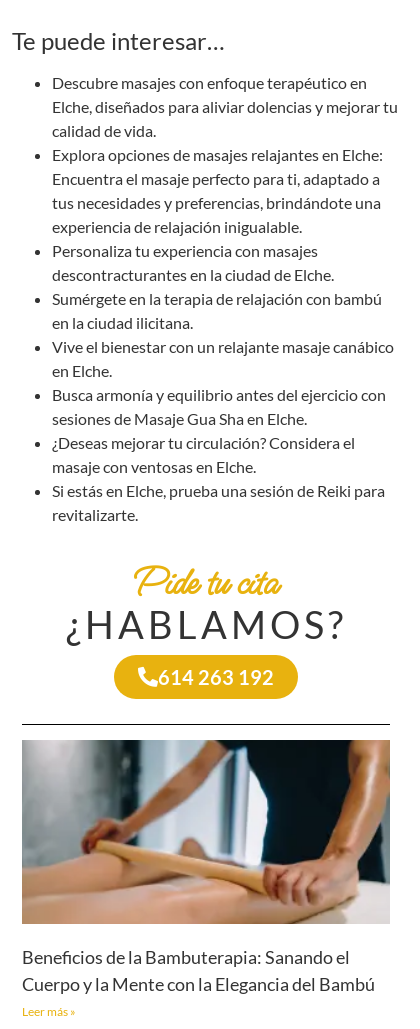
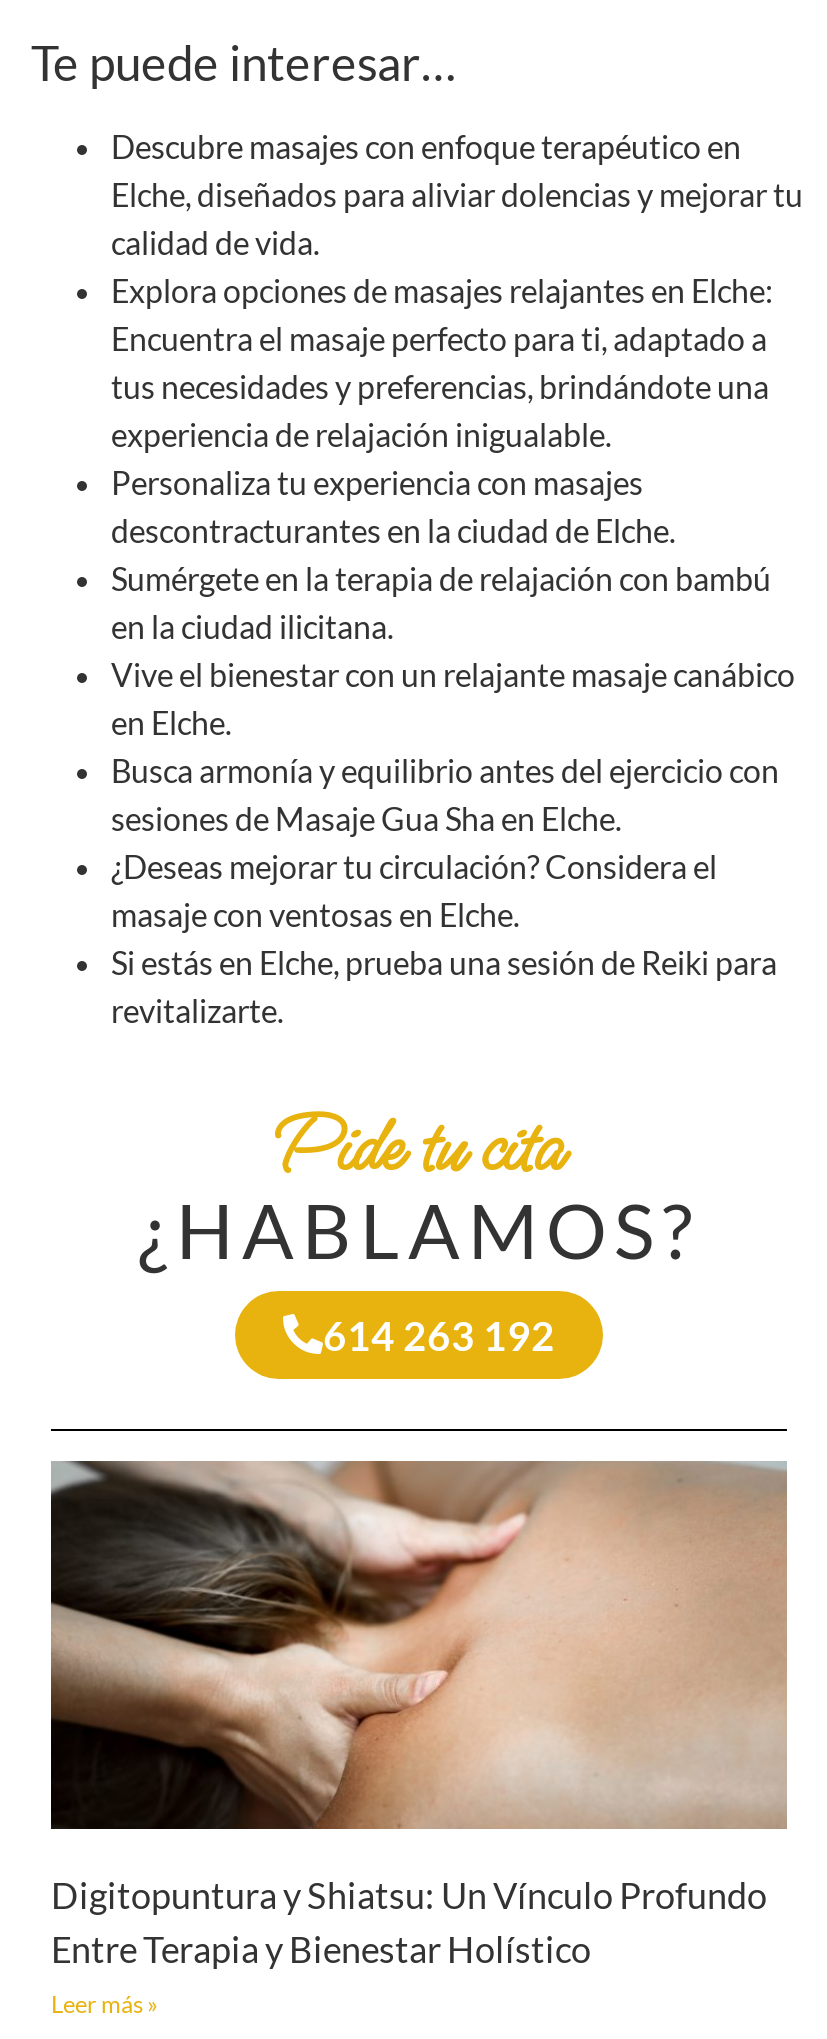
[21,739,390,995] [image] | Beneficios de la Bambuterapia: Sanando el | Cuerpo y la Mente con la Elegancia del Bambú -> [49,1460,787,1972] [image] | Digitopuntura y Shiatsu: Un Vínculo Profundo | Entre Terapia y Bienestar Holístico

